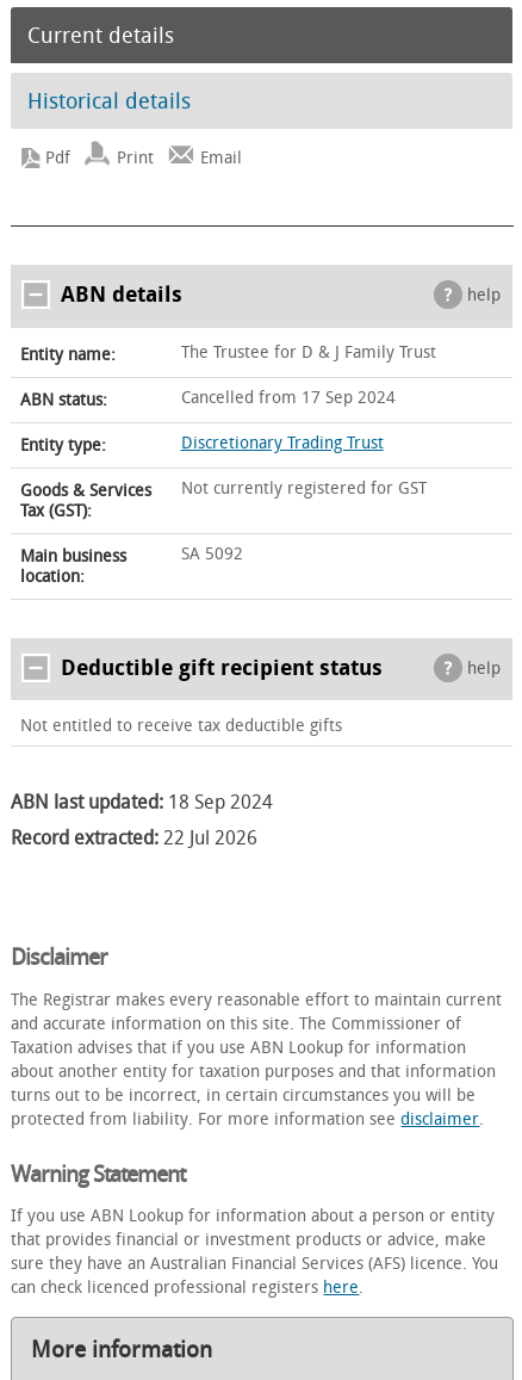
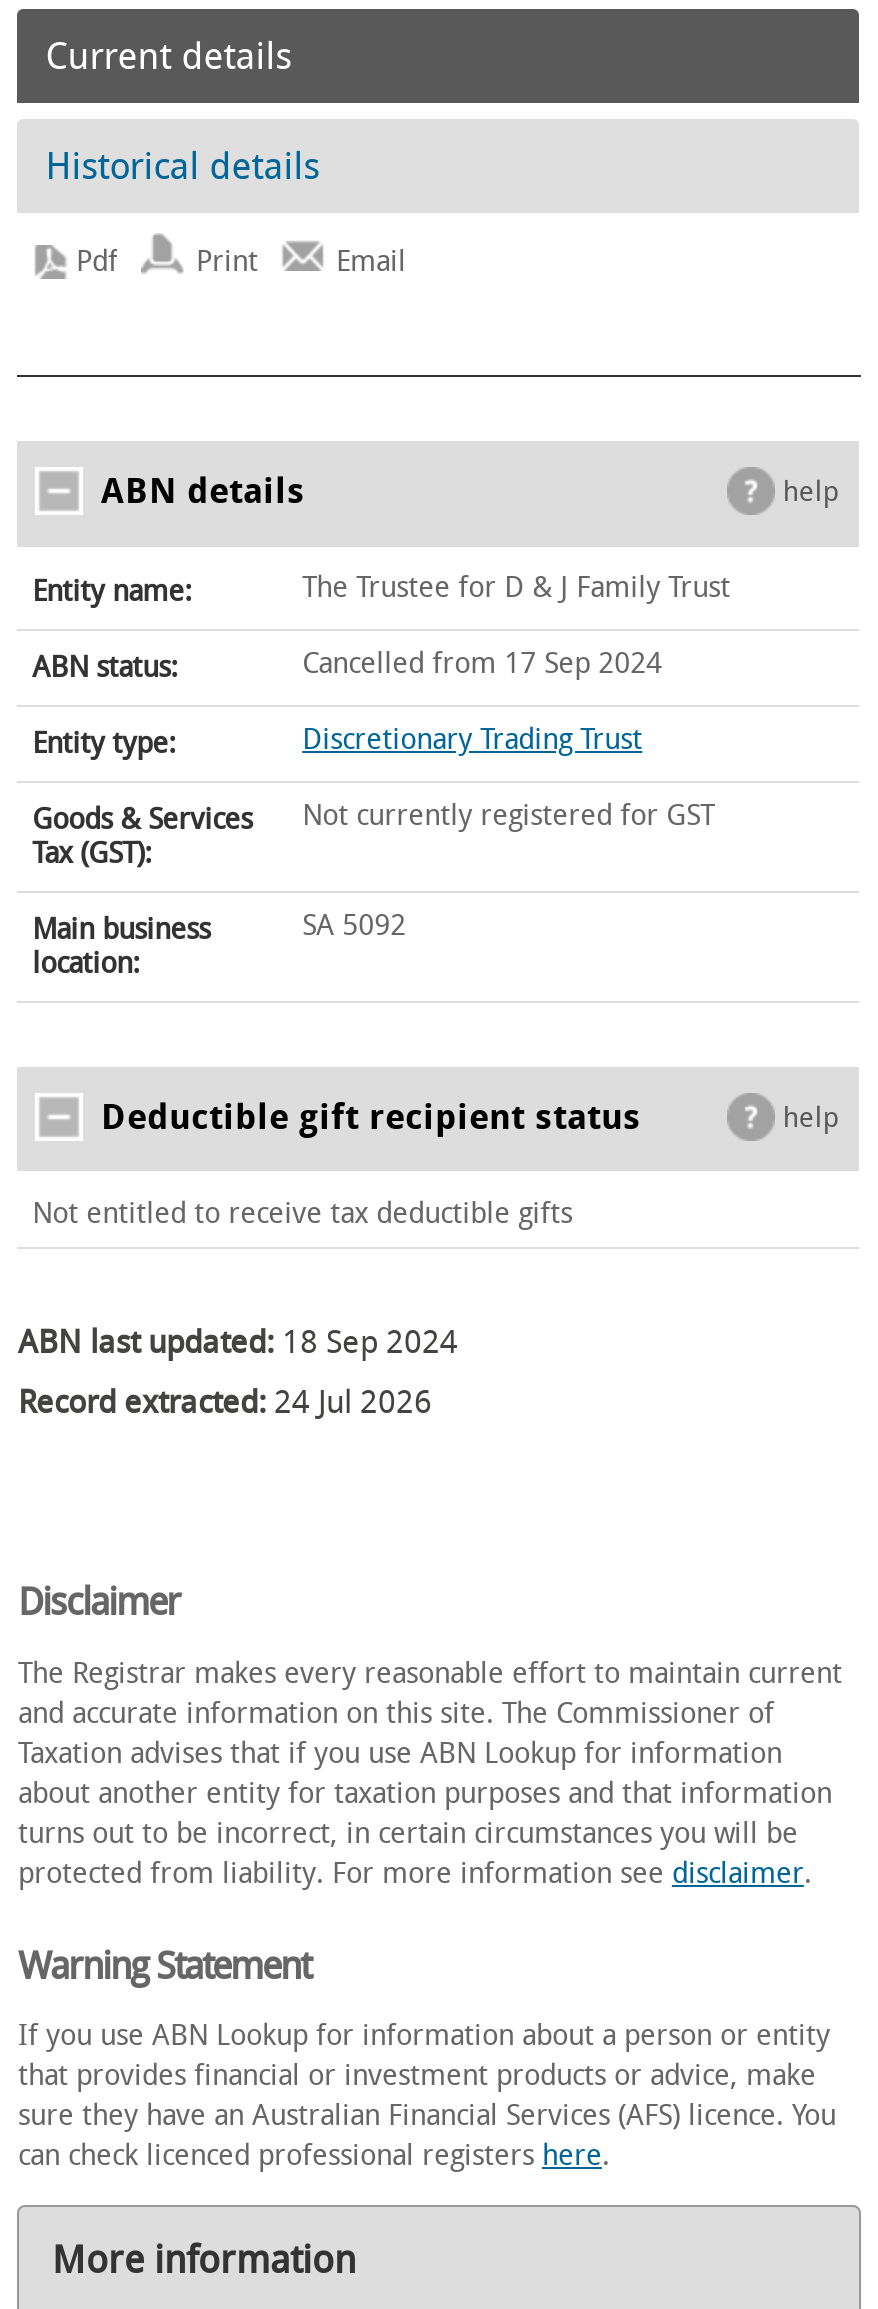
[11,826,258,849] Record extracted: 22 Jul 2026 -> [18,1382,432,1420] Record extracted: 24 Jul 2026

